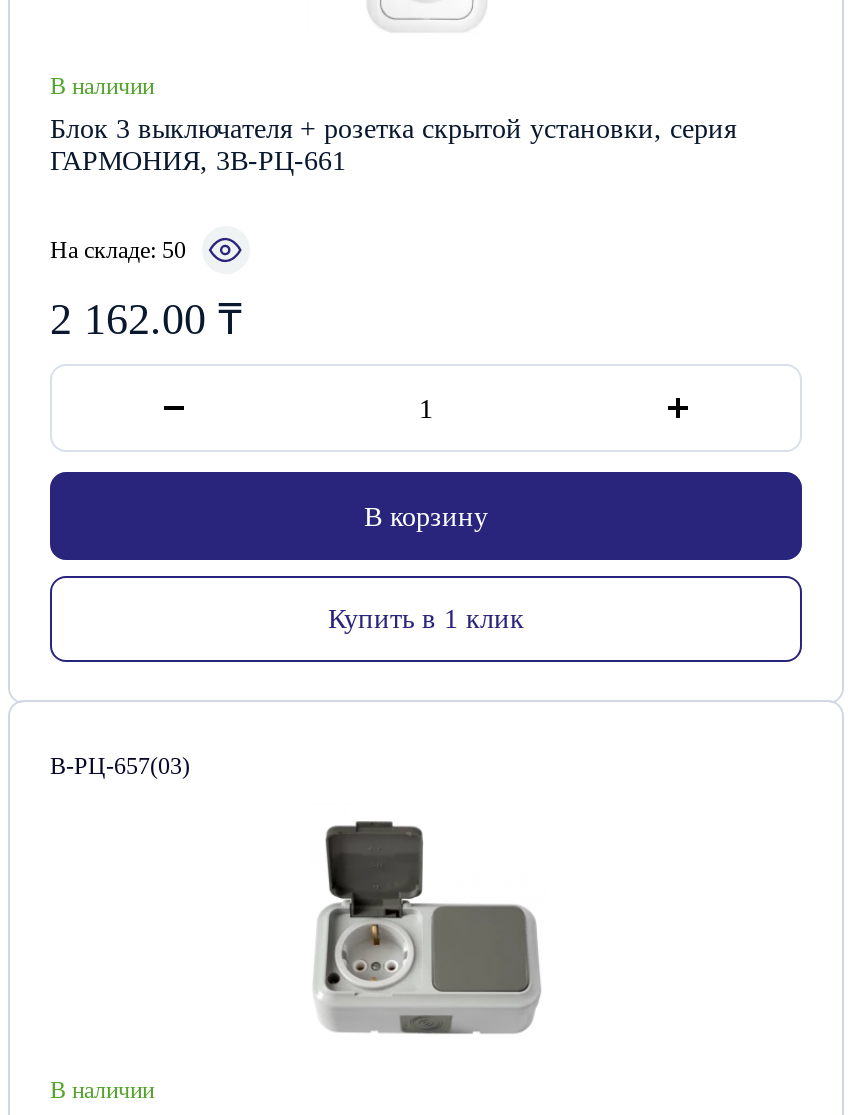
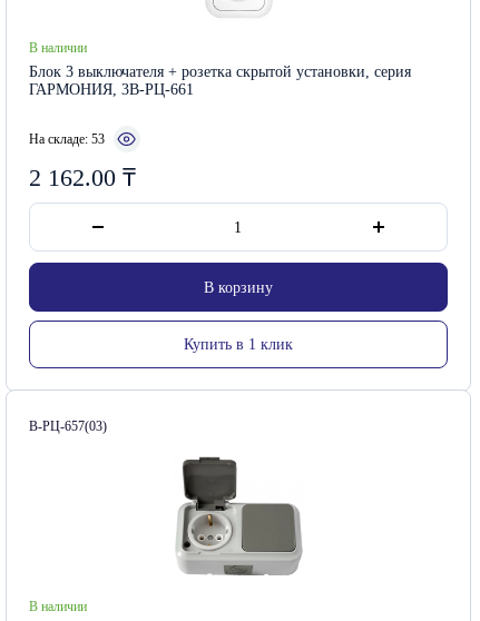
[50,236,186,264] На складе: 50 -> [29,132,105,147] На складе: 53

